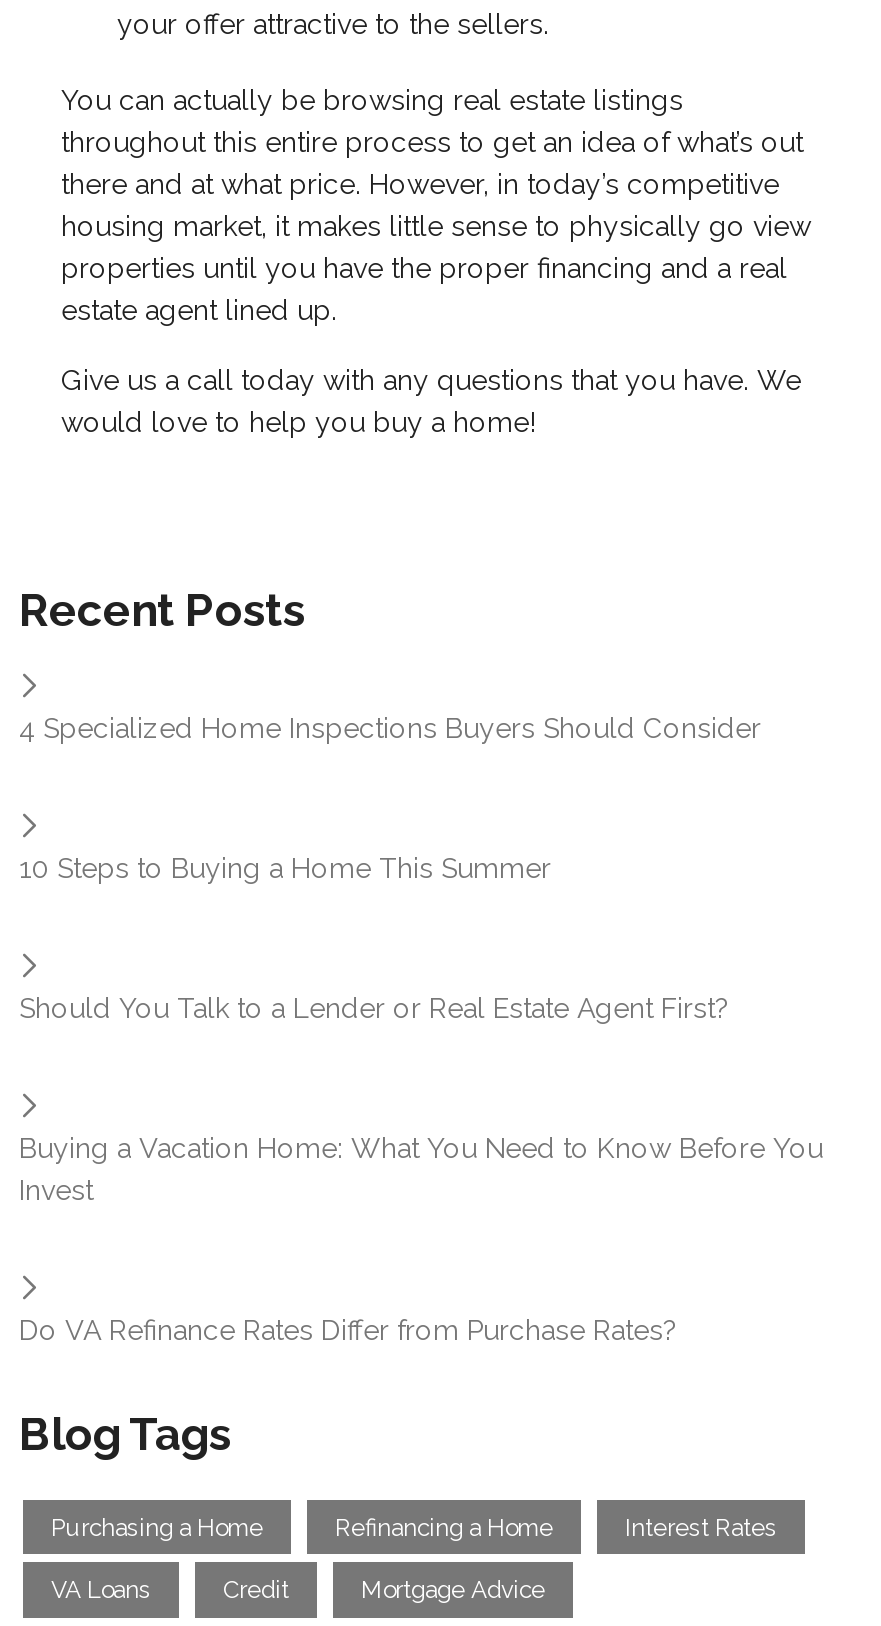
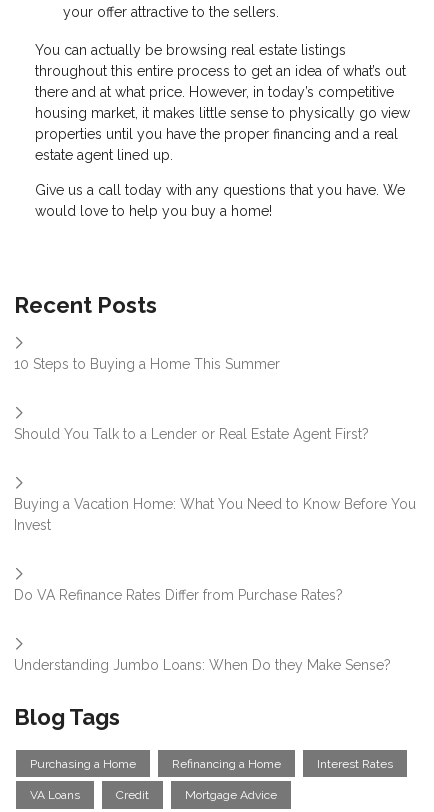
[19,712,761,744] 4 Specialized Home Inspections Buyers Should Consider -> none
moved [19,852,823,1346] -> [14,356,416,603]: 10 Steps to Buying a Home This Summer | Should You Talk to a Lender or Real Estate Agent First? | Buying a Vacation Home: What You Need to Know Before You | Invest | Do VA Refinance Rates Differ from Purchase Rates?
none -> [14,657,391,673] Understanding Jumbo Loans: When Do they Make Sense?

